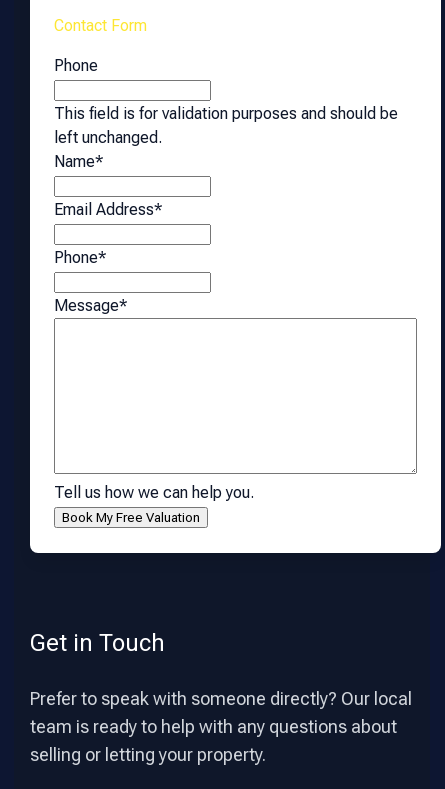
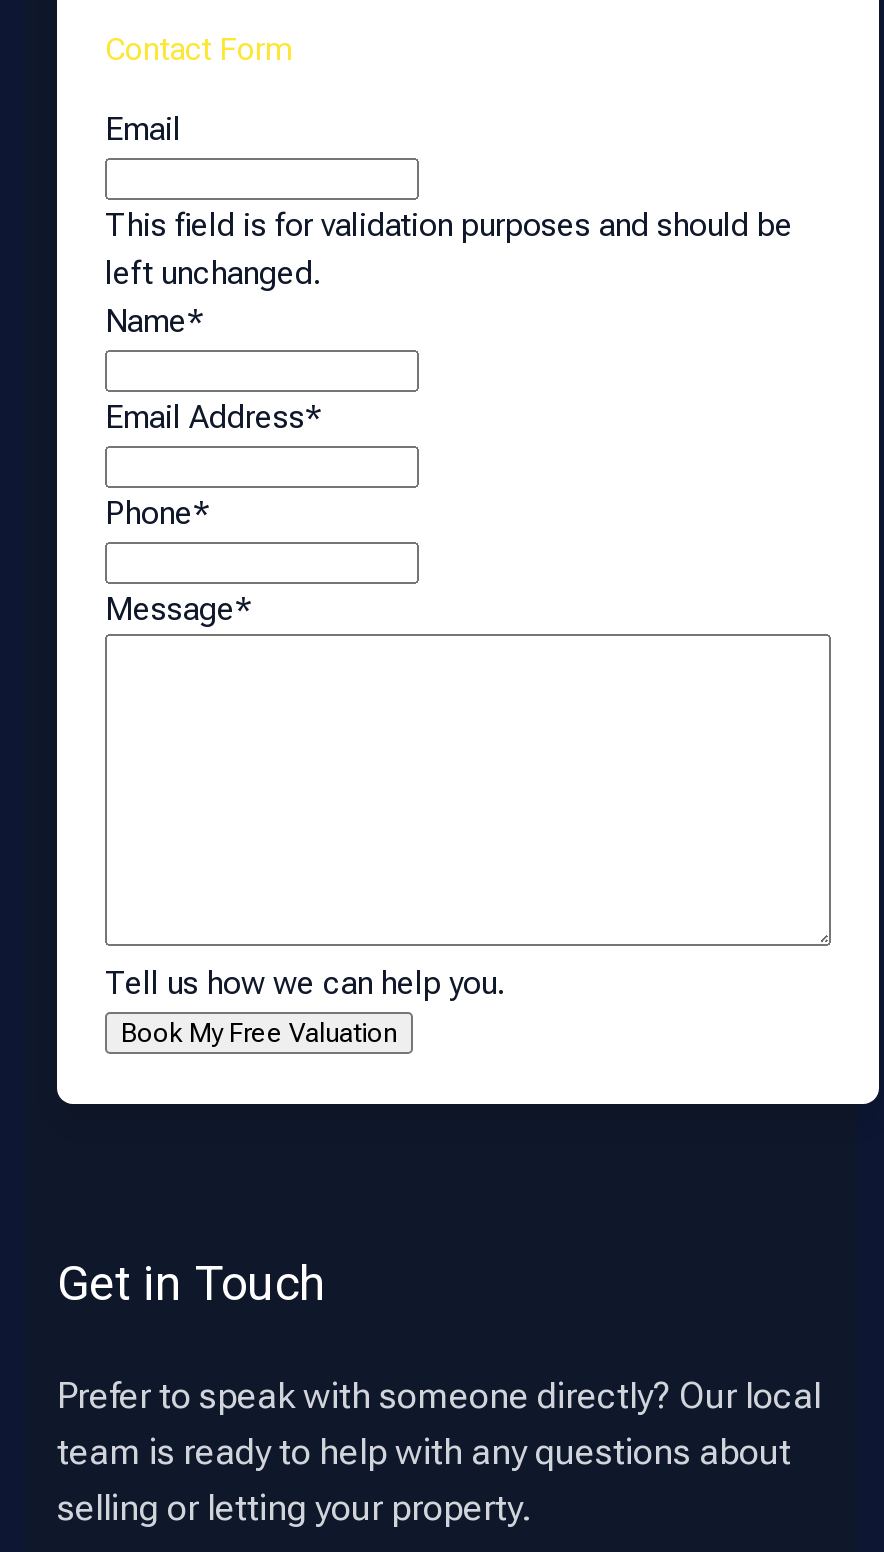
[54,56,98,75] Phone -> [105,111,181,149] Email

